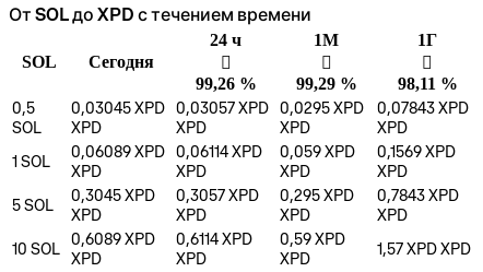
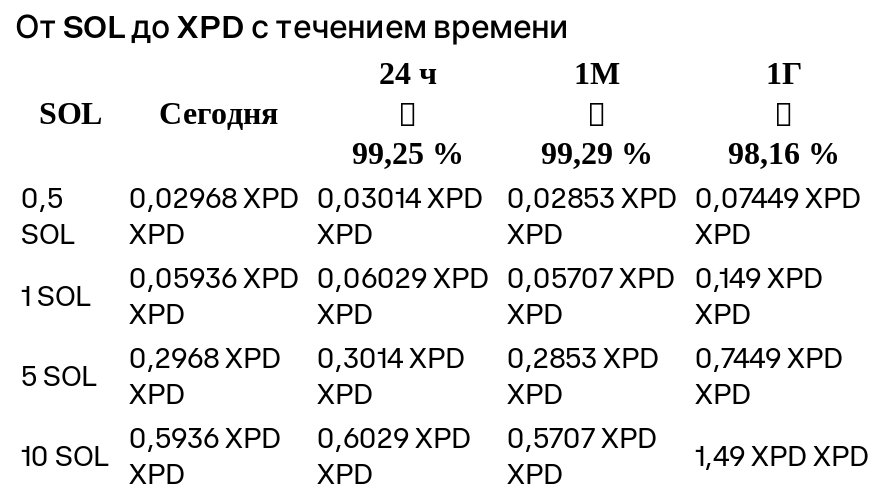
[195,74,256,93] 99,26 % -> [352,135,464,169] 99,25 %
[397,74,457,93] 98,11 % -> [728,135,840,169] 98,16 %
[71,98,165,118] 0,03045 XPD -> [129,179,299,215] 0,02968 XPD
[176,98,269,118] 0,03057 XPD -> [317,179,483,215] 0,03014 XPD
[280,98,364,118] 0,0295 XPD -> [507,179,677,215] 0,02853 XPD
[377,98,469,118] 0,07843 XPD -> [695,179,861,215] 0,07449 XPD
[71,142,165,161] 0,06089 XPD -> [129,259,299,295] 0,05936 XPD
[176,142,262,161] 0,06114 XPD -> [317,259,489,295] 0,06029 XPD
[280,142,355,161] 0,059 XPD -> [507,259,675,295] 0,05707 XPD
[377,142,456,161] 0,1569 XPD -> [695,259,823,295] 0,149 XPD
[71,185,155,205] 0,3045 XPD -> [129,339,281,375] 0,2968 XPD
[176,185,259,205] 0,3057 XPD -> [317,339,465,375] 0,3014 XPD
[280,185,354,205] 0,295 XPD -> [507,339,659,375] 0,2853 XPD
[377,185,459,205] 0,7843 XPD -> [695,339,843,375] 0,7449 XPD
[12,229,155,259] 10 SOL 0,6089 XPD -> [21,419,281,473] 10 SOL 0,5936 XPD
[176,229,252,249] 0,6114 XPD -> [317,419,471,455] 0,6029 XPD
[280,229,345,249] 0,59 XPD -> [507,419,657,455] 0,5707 XPD
[377,239,471,259] 1,57 XPD XPD -> [695,437,869,473] 1,49 XPD XPD

